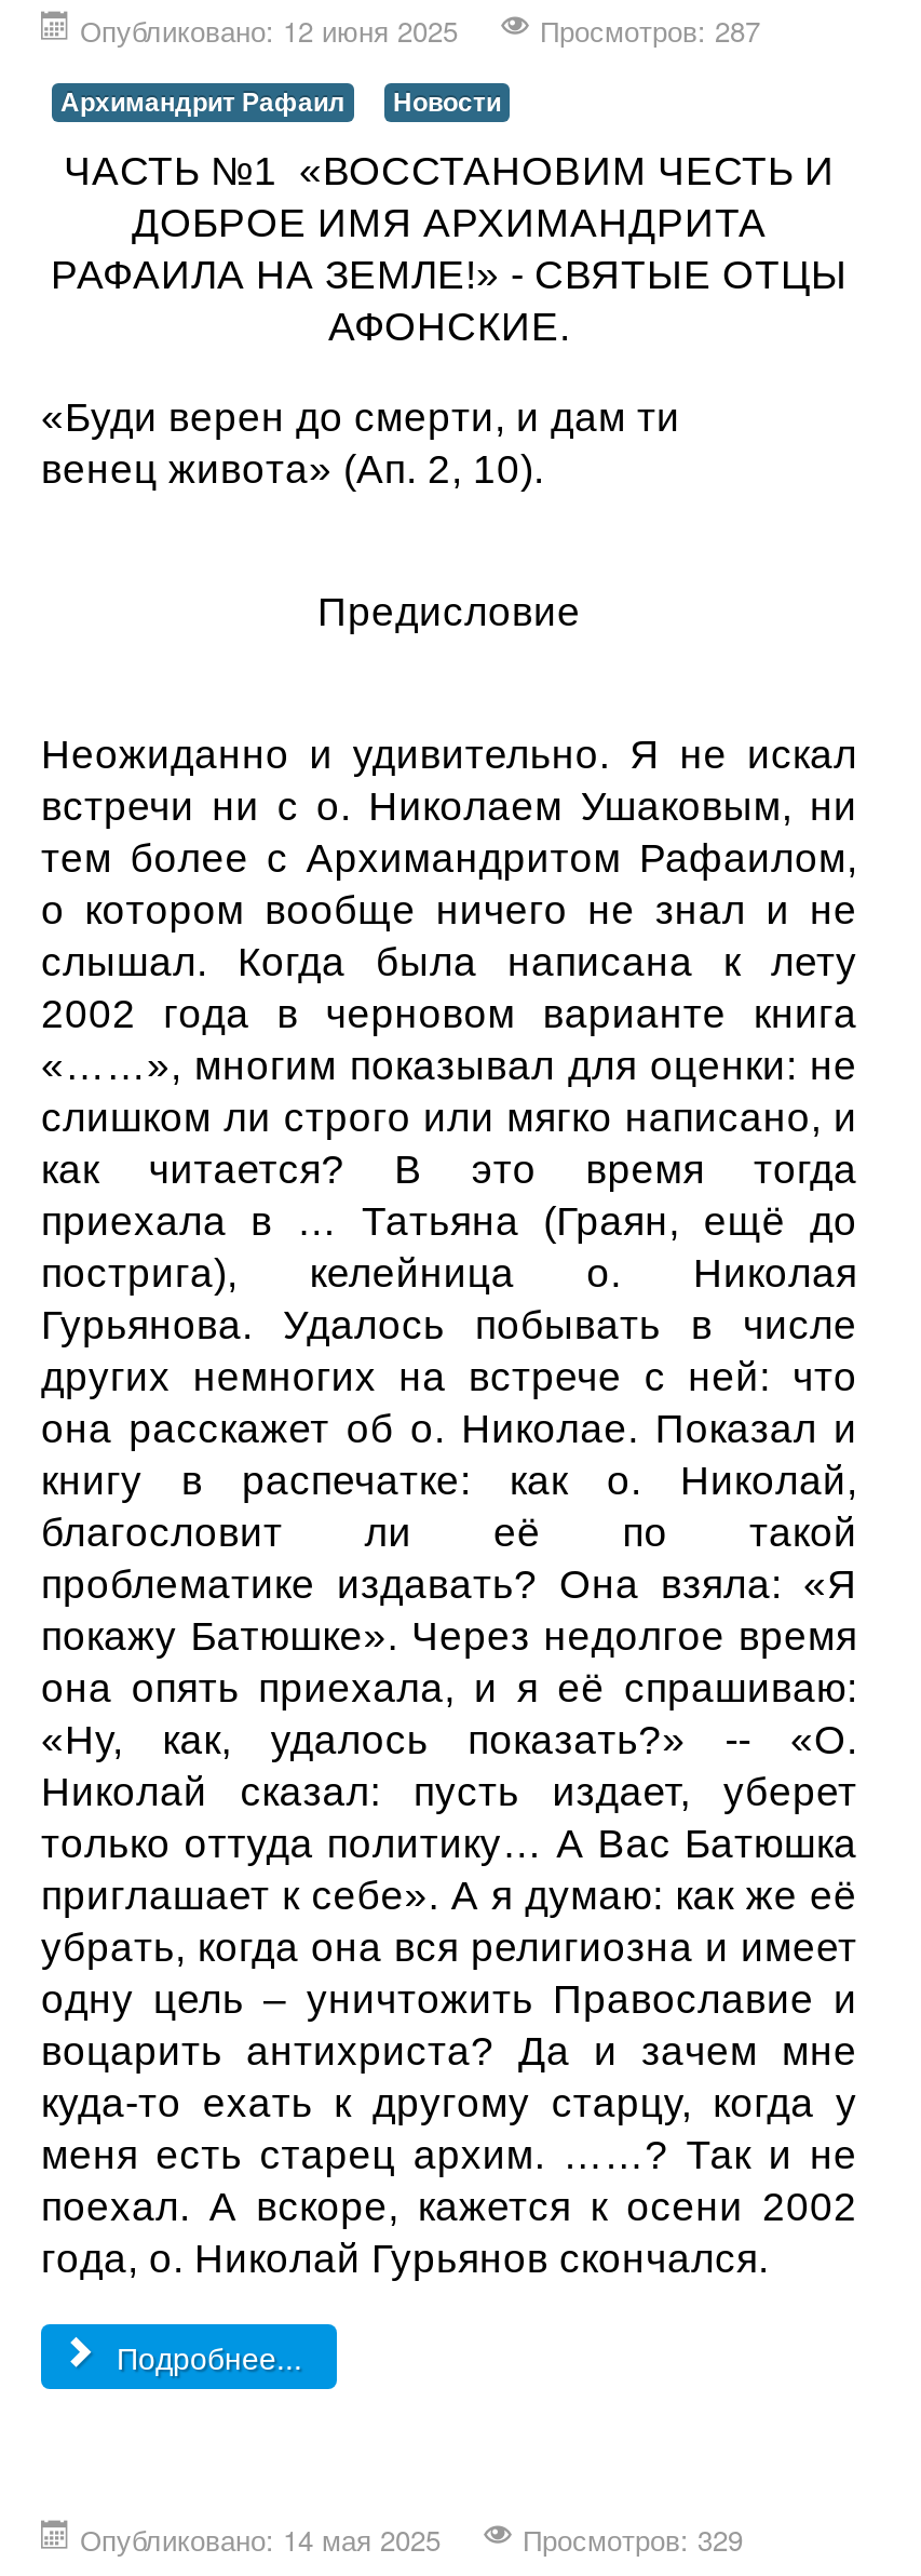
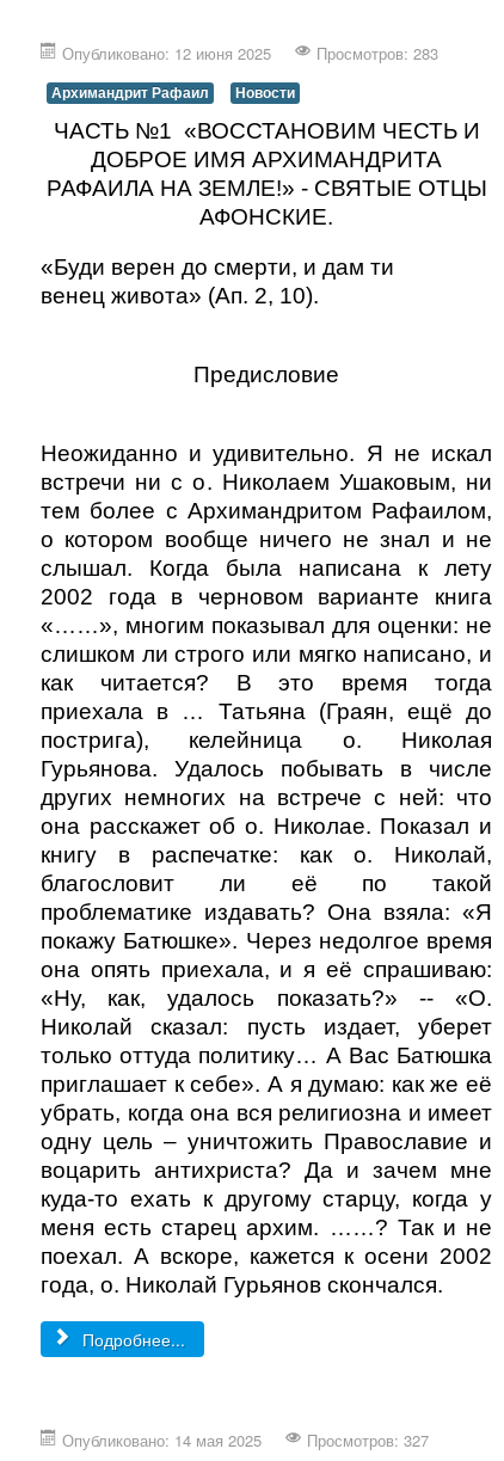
[80,10,760,51] Опубликовано: 12 июня 2025 Просмотров: 287 -> [62,42,438,65] Опубликовано: 12 июня 2025 Просмотров: 283
[80,2519,743,2560] Опубликовано: 14 мая 2025 Просмотров: 329 -> [62,1429,429,1452] Опубликовано: 14 мая 2025 Просмотров: 327

